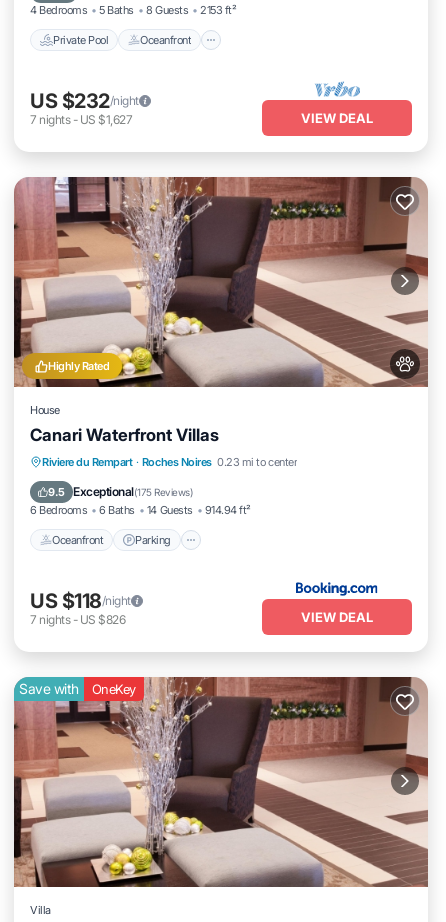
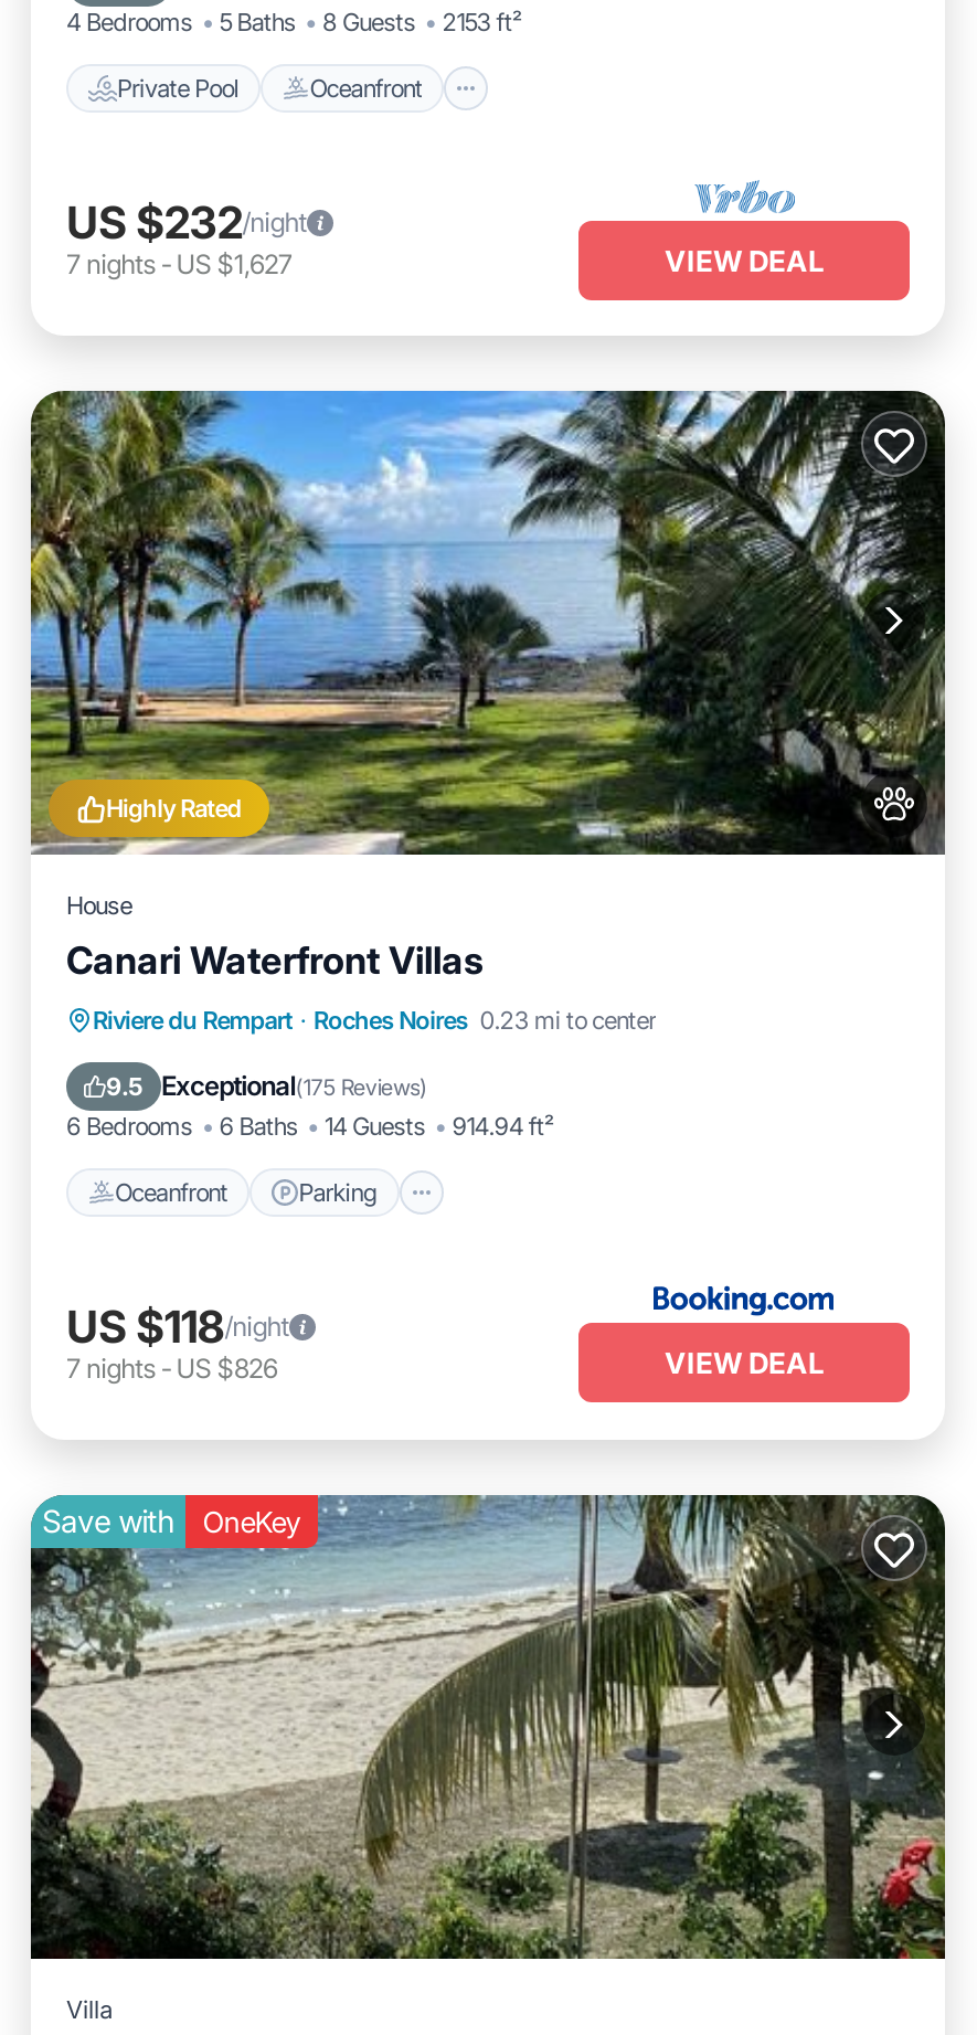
[13,176,429,388] [image] -> [29,389,947,857] [image]
[13,676,429,888] [image] -> [29,1493,947,1961] [image]

